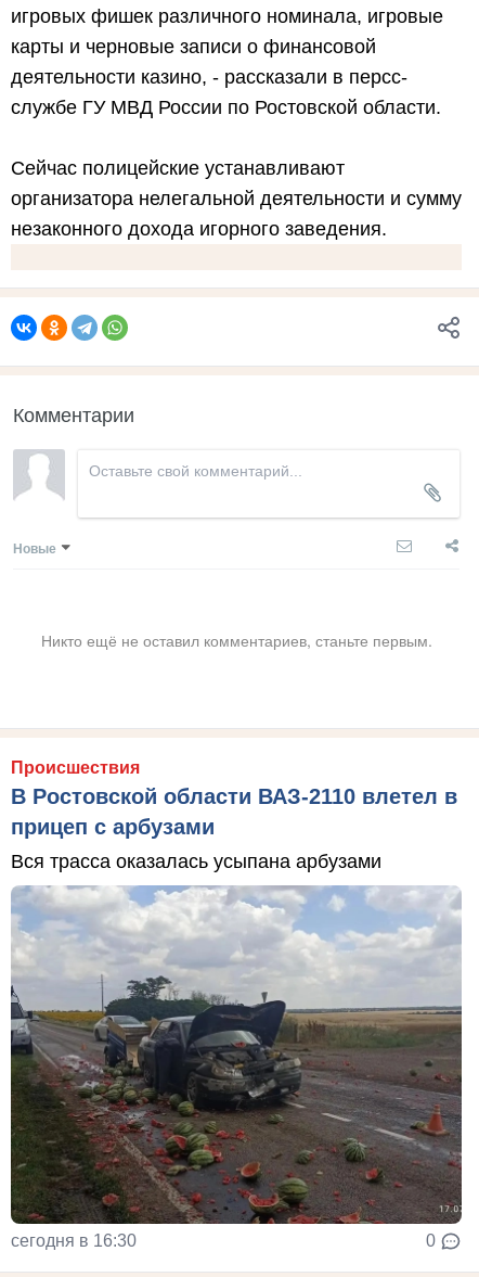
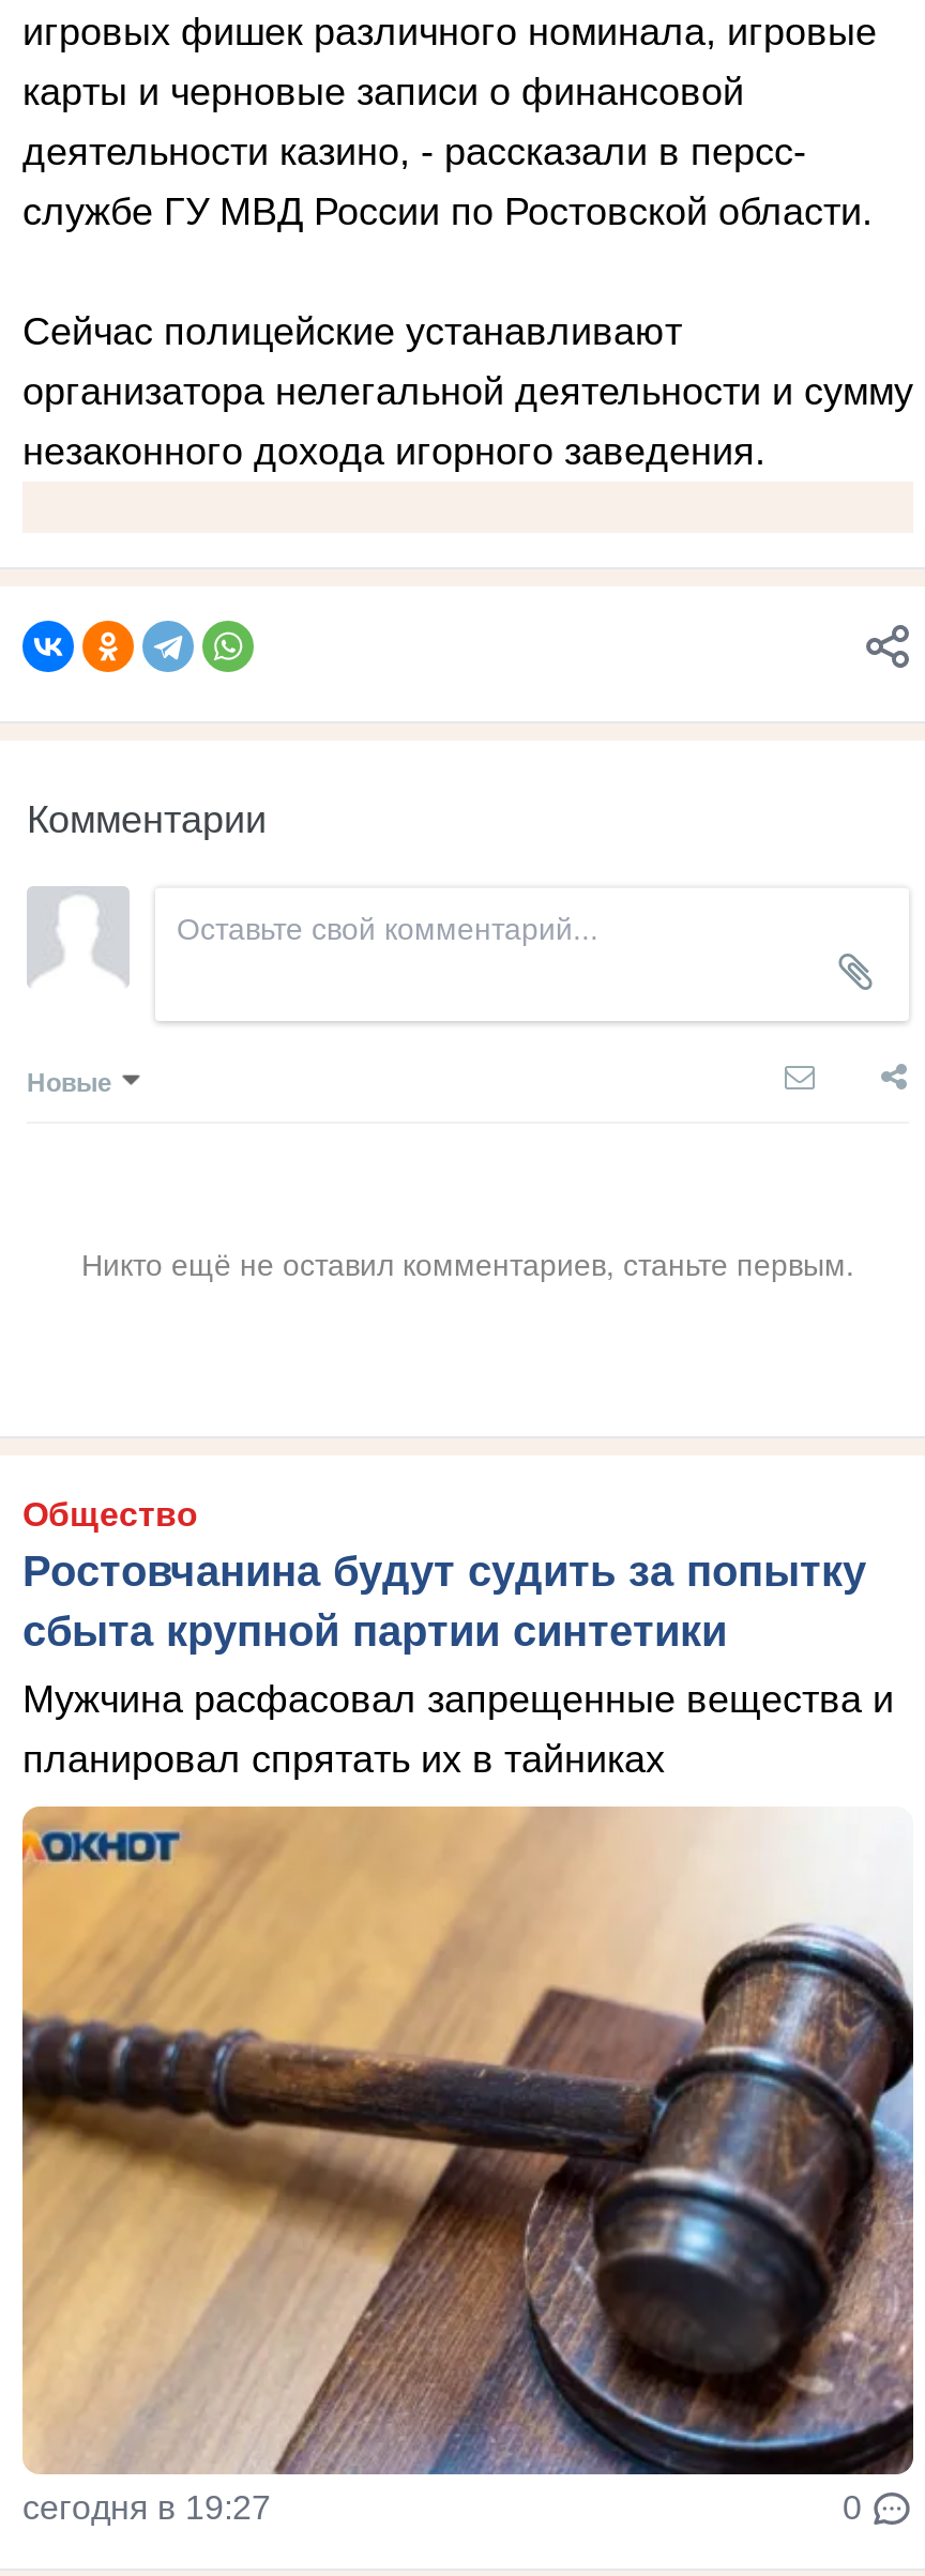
[11,758,457,838] Происшествия | В Ростовской области ВАЗ-2110 влетел в | прицеп с арбузами -> [22,1495,866,1653] Общество | Ростовчанина будут судить за попытку | сбыта крупной партии синтетики
[11,850,381,872] Вся трасса оказалась усыпана арбузами -> [22,1677,894,1780] Мужчина расфасовал запрещенные вещества и | планировал спрятать их в тайниках
[10,885,463,1249] [image] | сегодня в 16:30 -> [20,1804,913,2525] [image] | сегодня в 19:27

